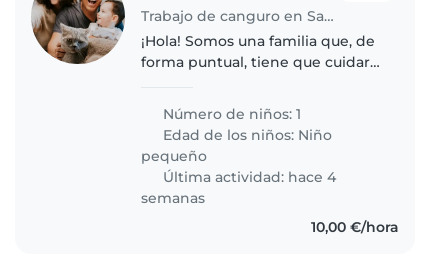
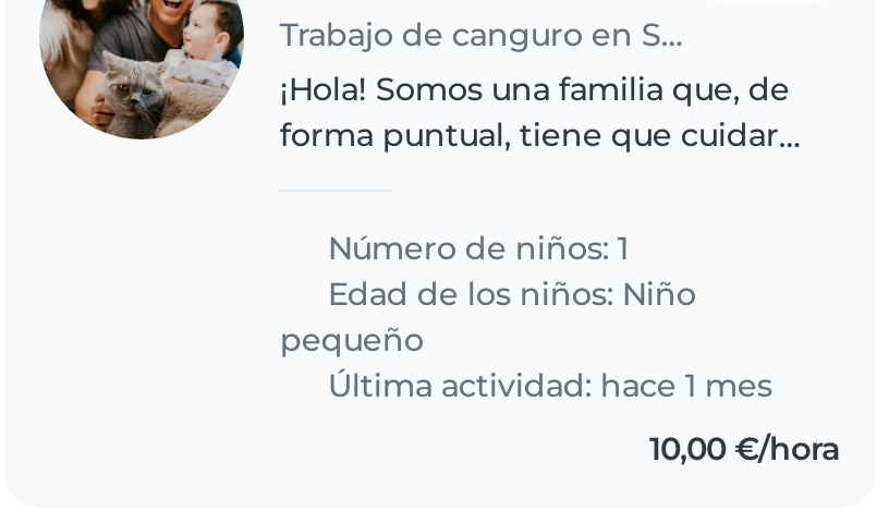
[141,168,336,207] Última actividad: hace 4 | semanas -> [319,367,772,406] Última actividad: hace 1 mes

